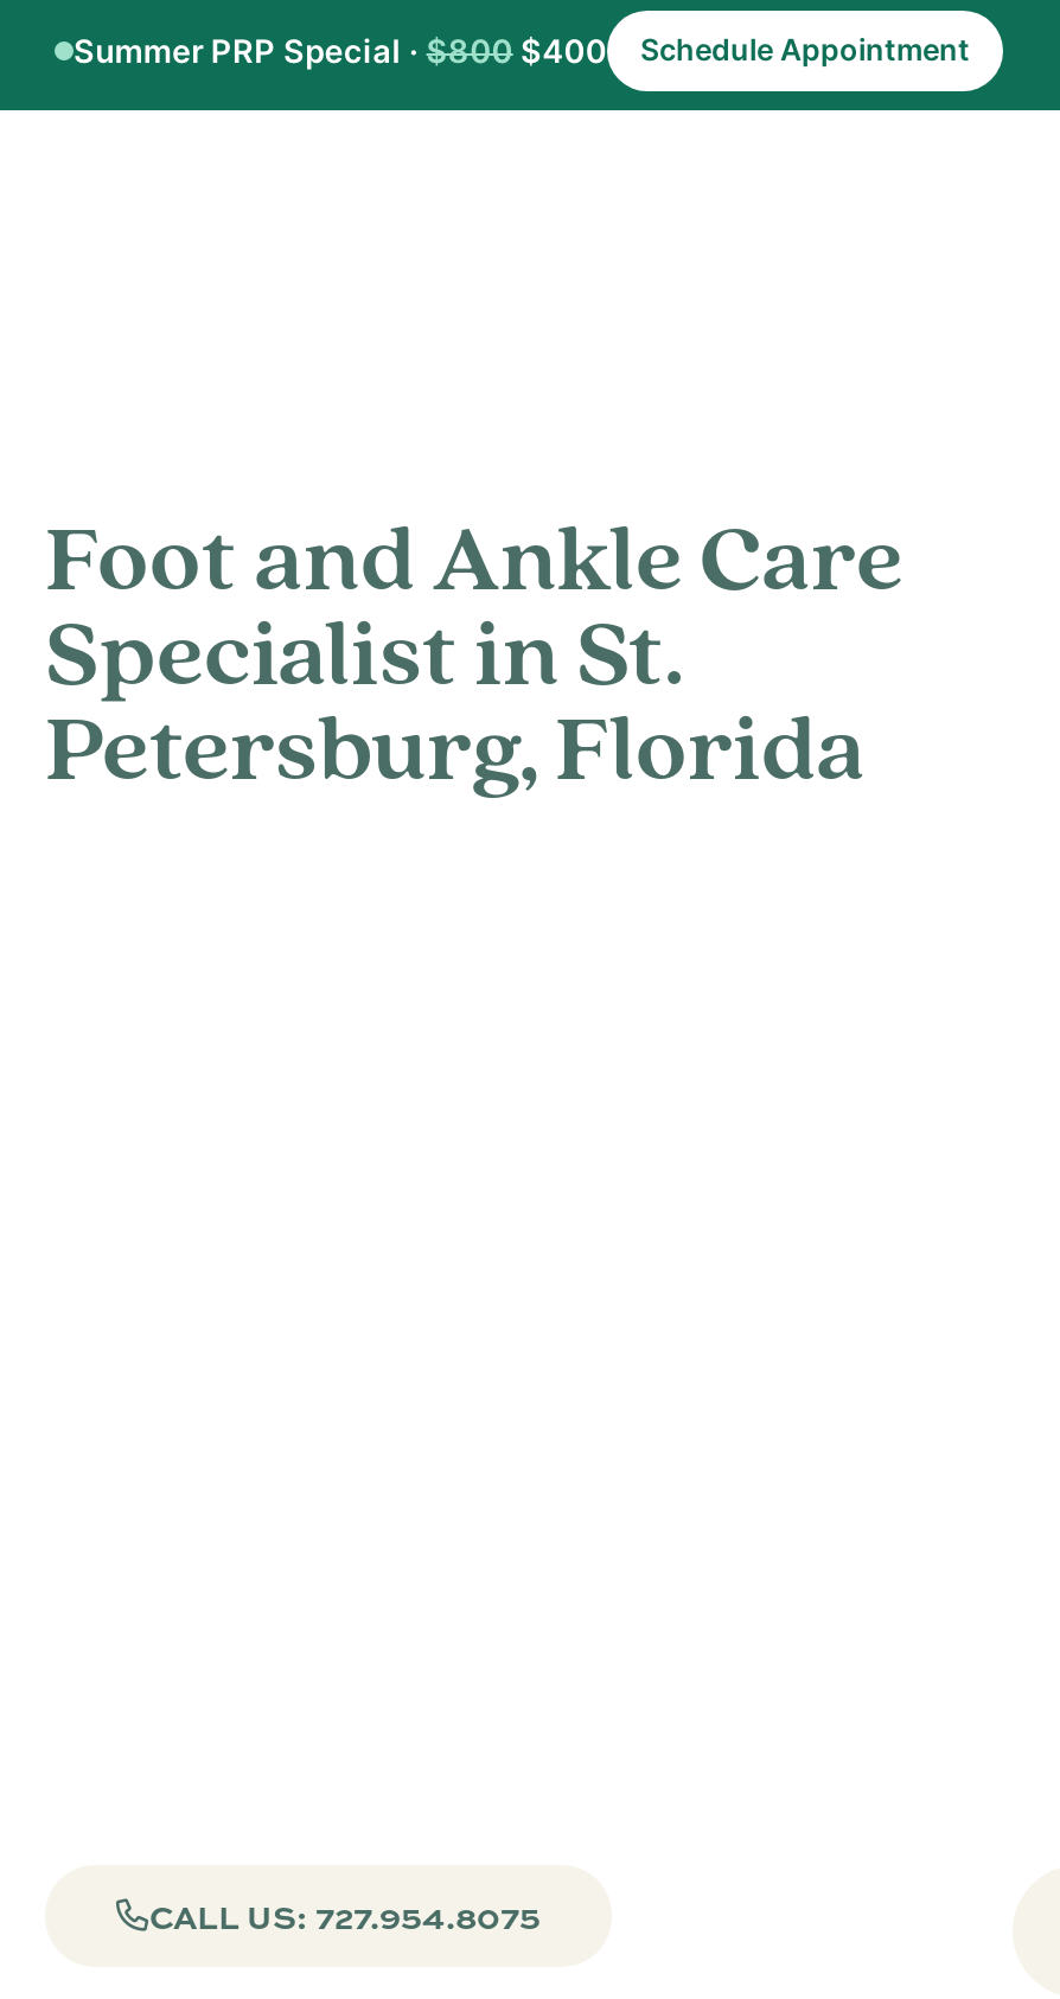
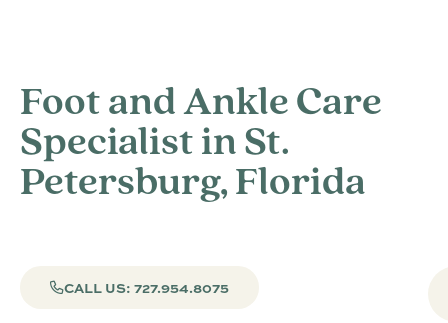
[74,32,970,70] Summer PRP Special · $800 $400 | Schedule Appointment -> none

